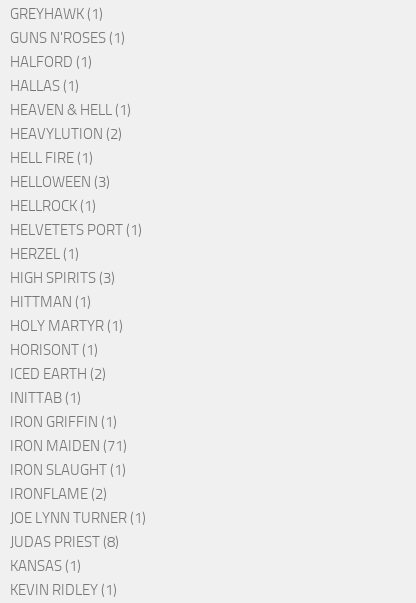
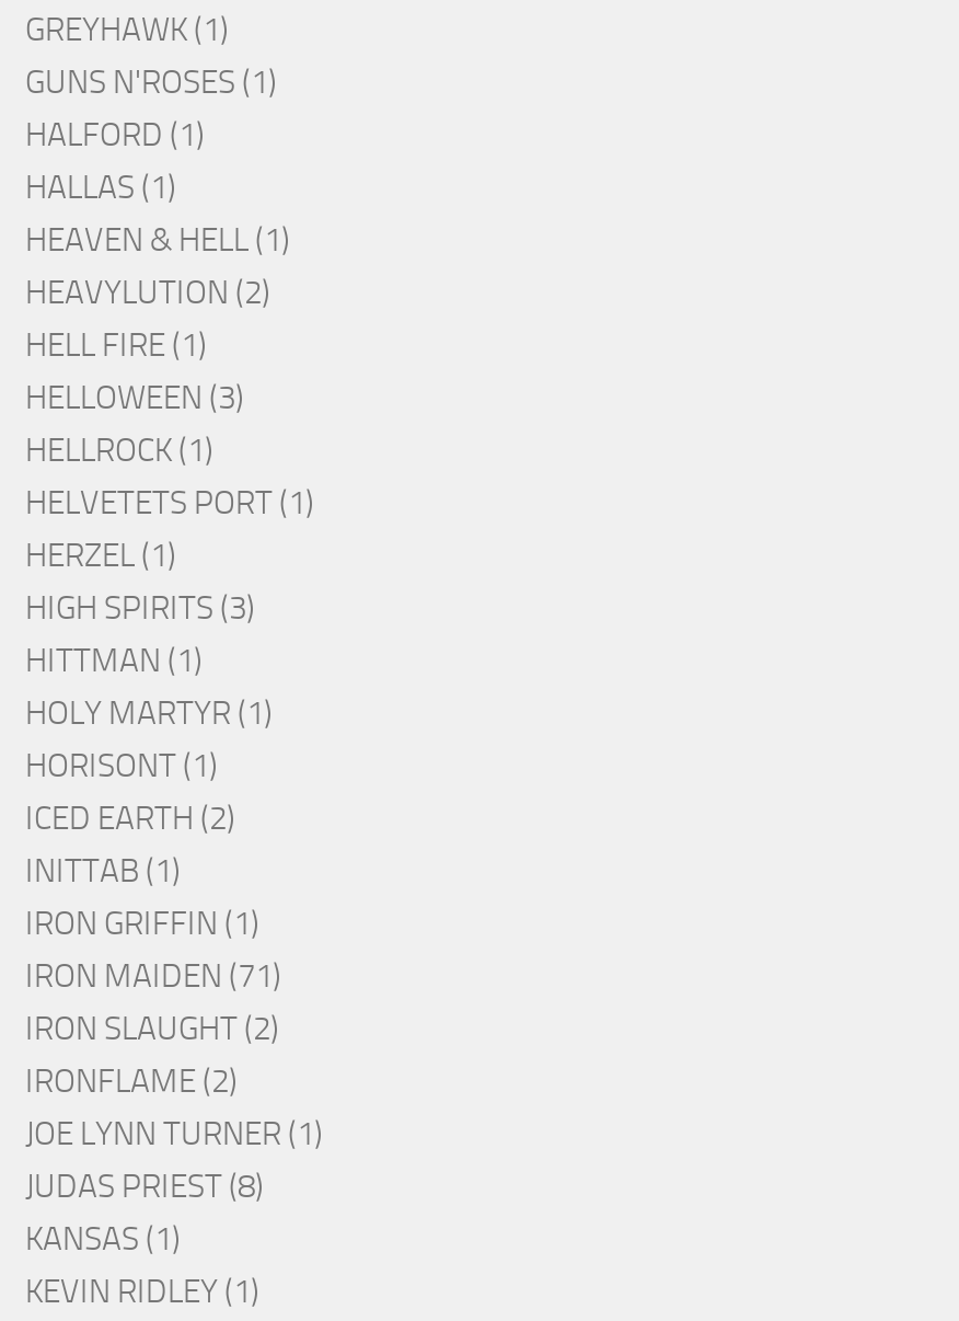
[10,460,126,478] IRON SLAUGHT (1) -> [25,1009,279,1048] IRON SLAUGHT (2)

